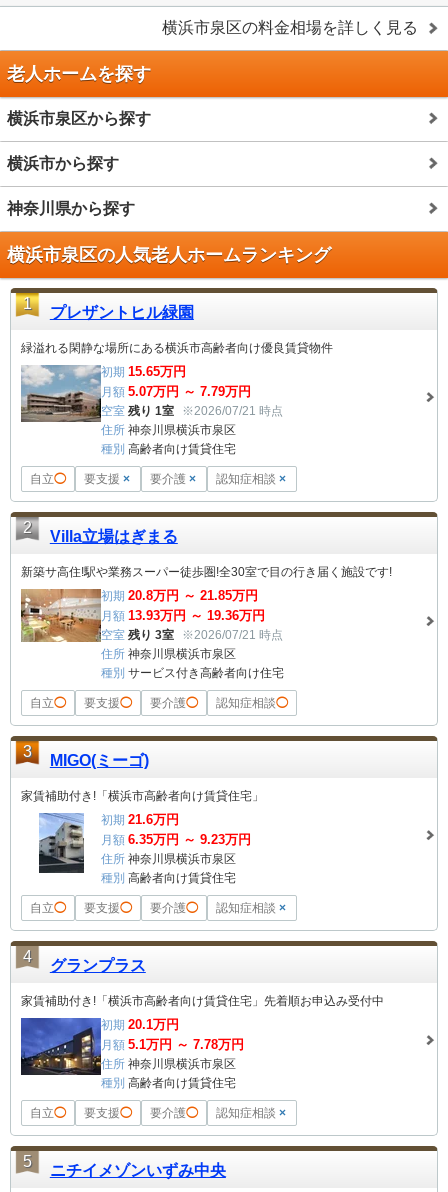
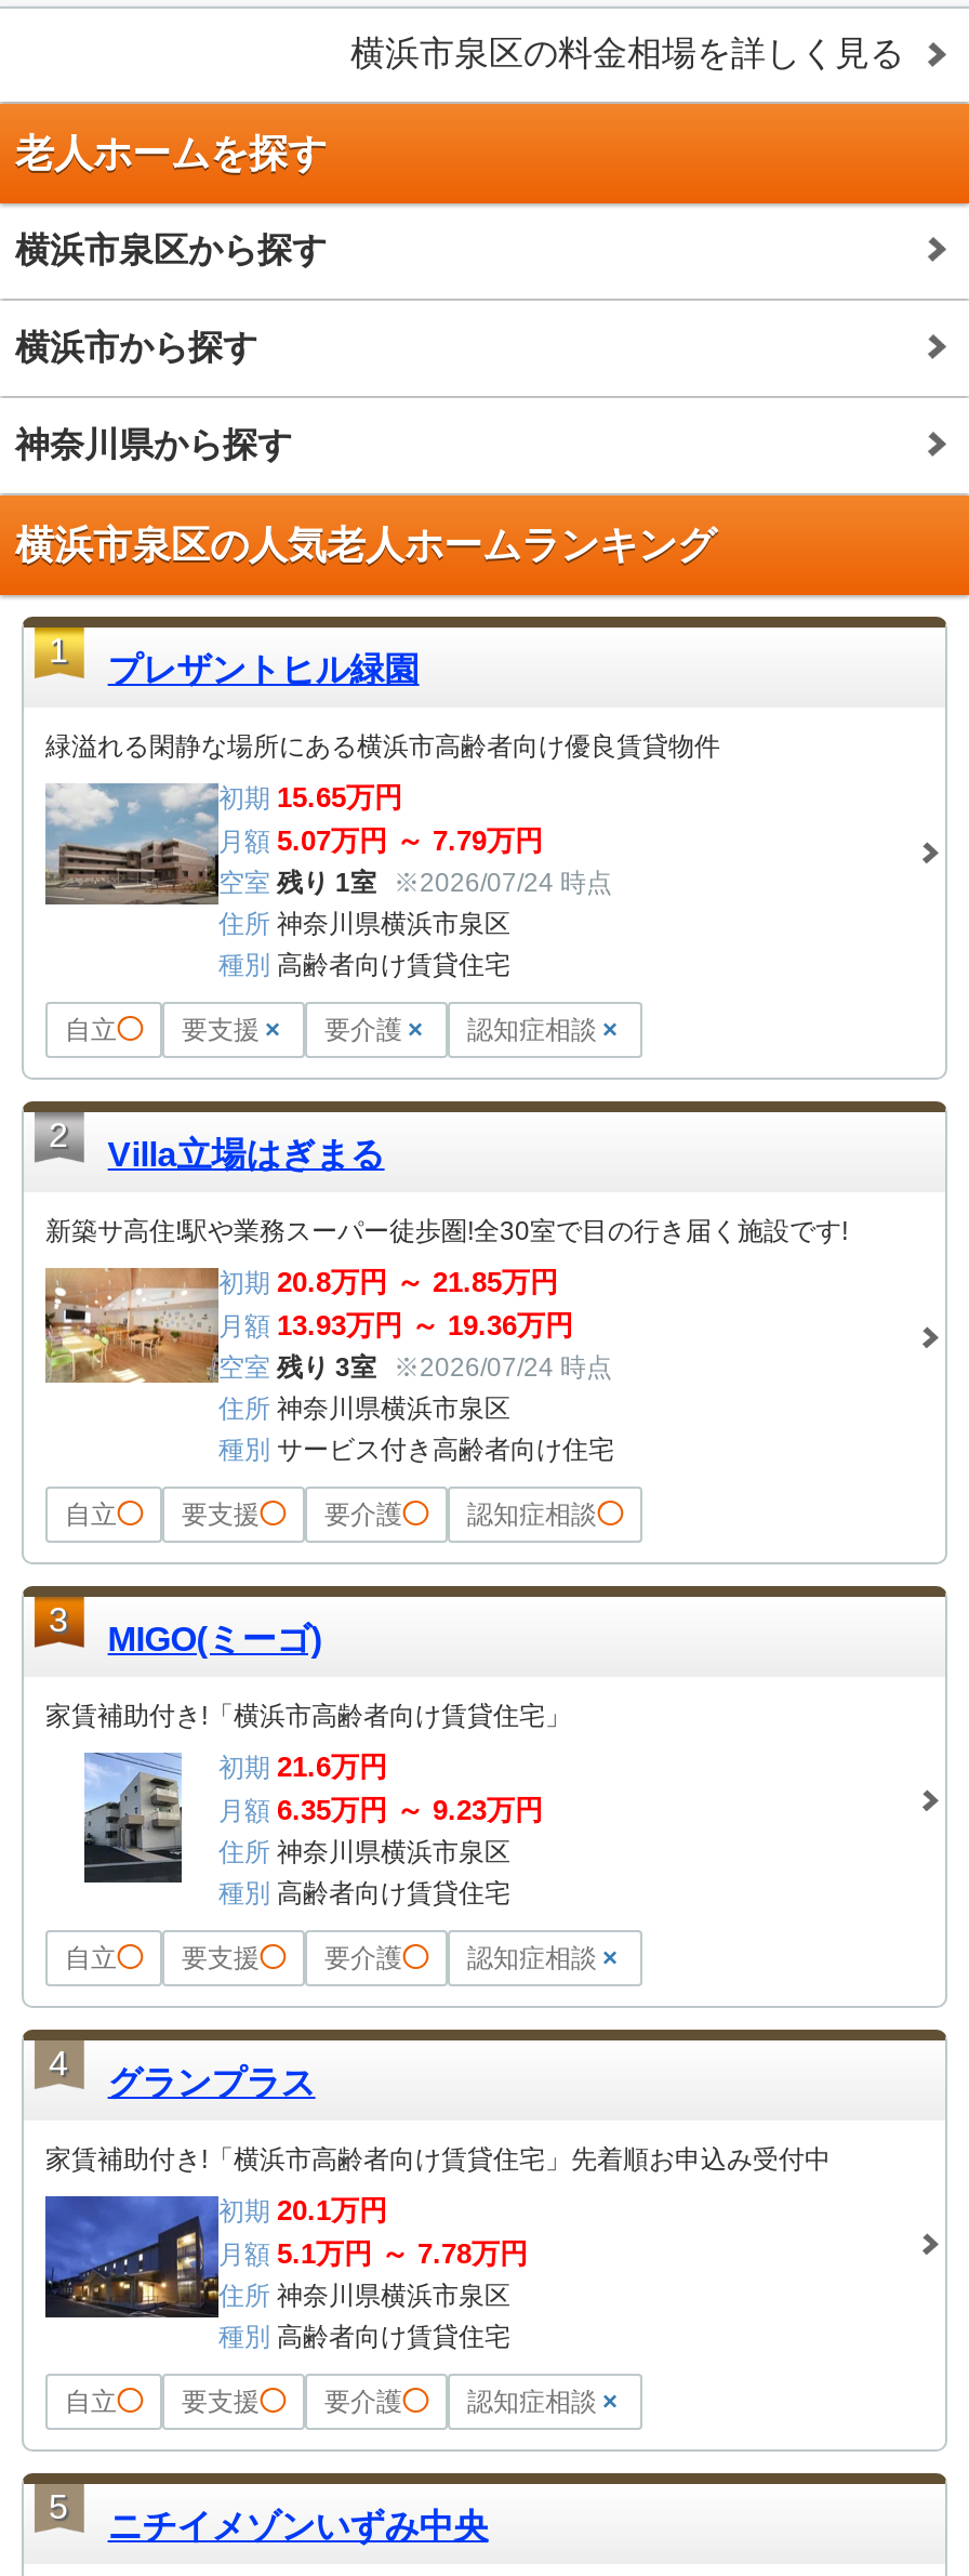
[101,404,283,418] 空室 残り 1室 ※2026/07/21 時点 -> [218,867,612,897] 空室 残り 1室 ※2026/07/24 時点
[101,628,283,642] 空室 残り 3室 ※2026/07/21 時点 -> [218,1352,612,1382] 空室 残り 3室 ※2026/07/24 時点

